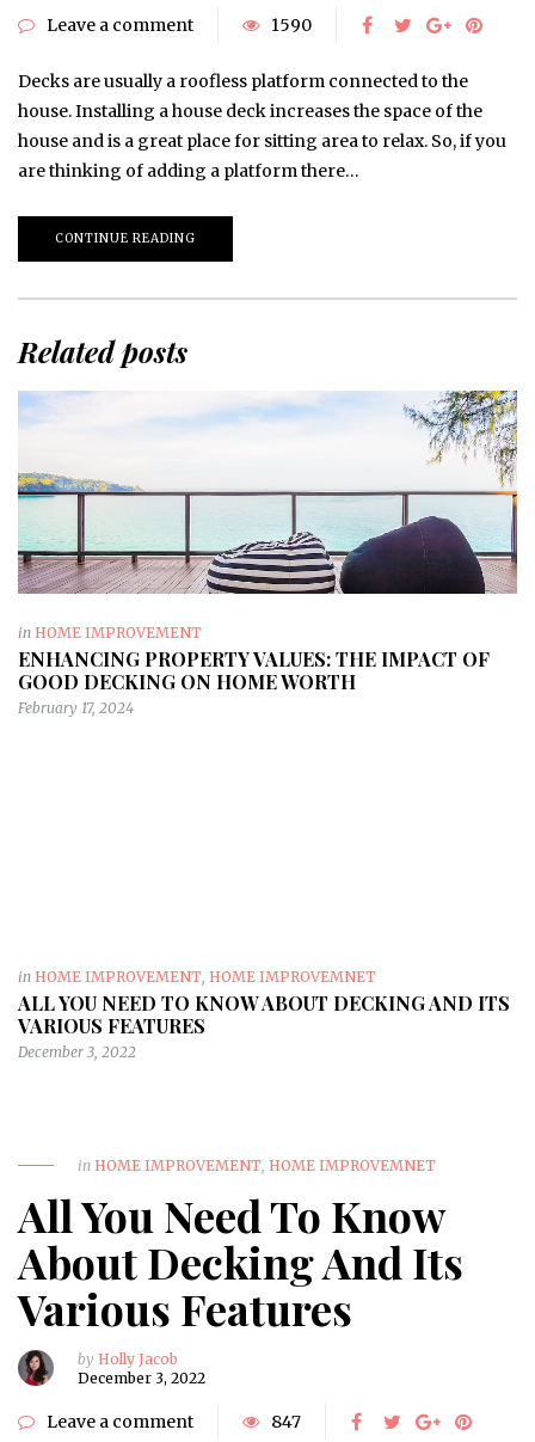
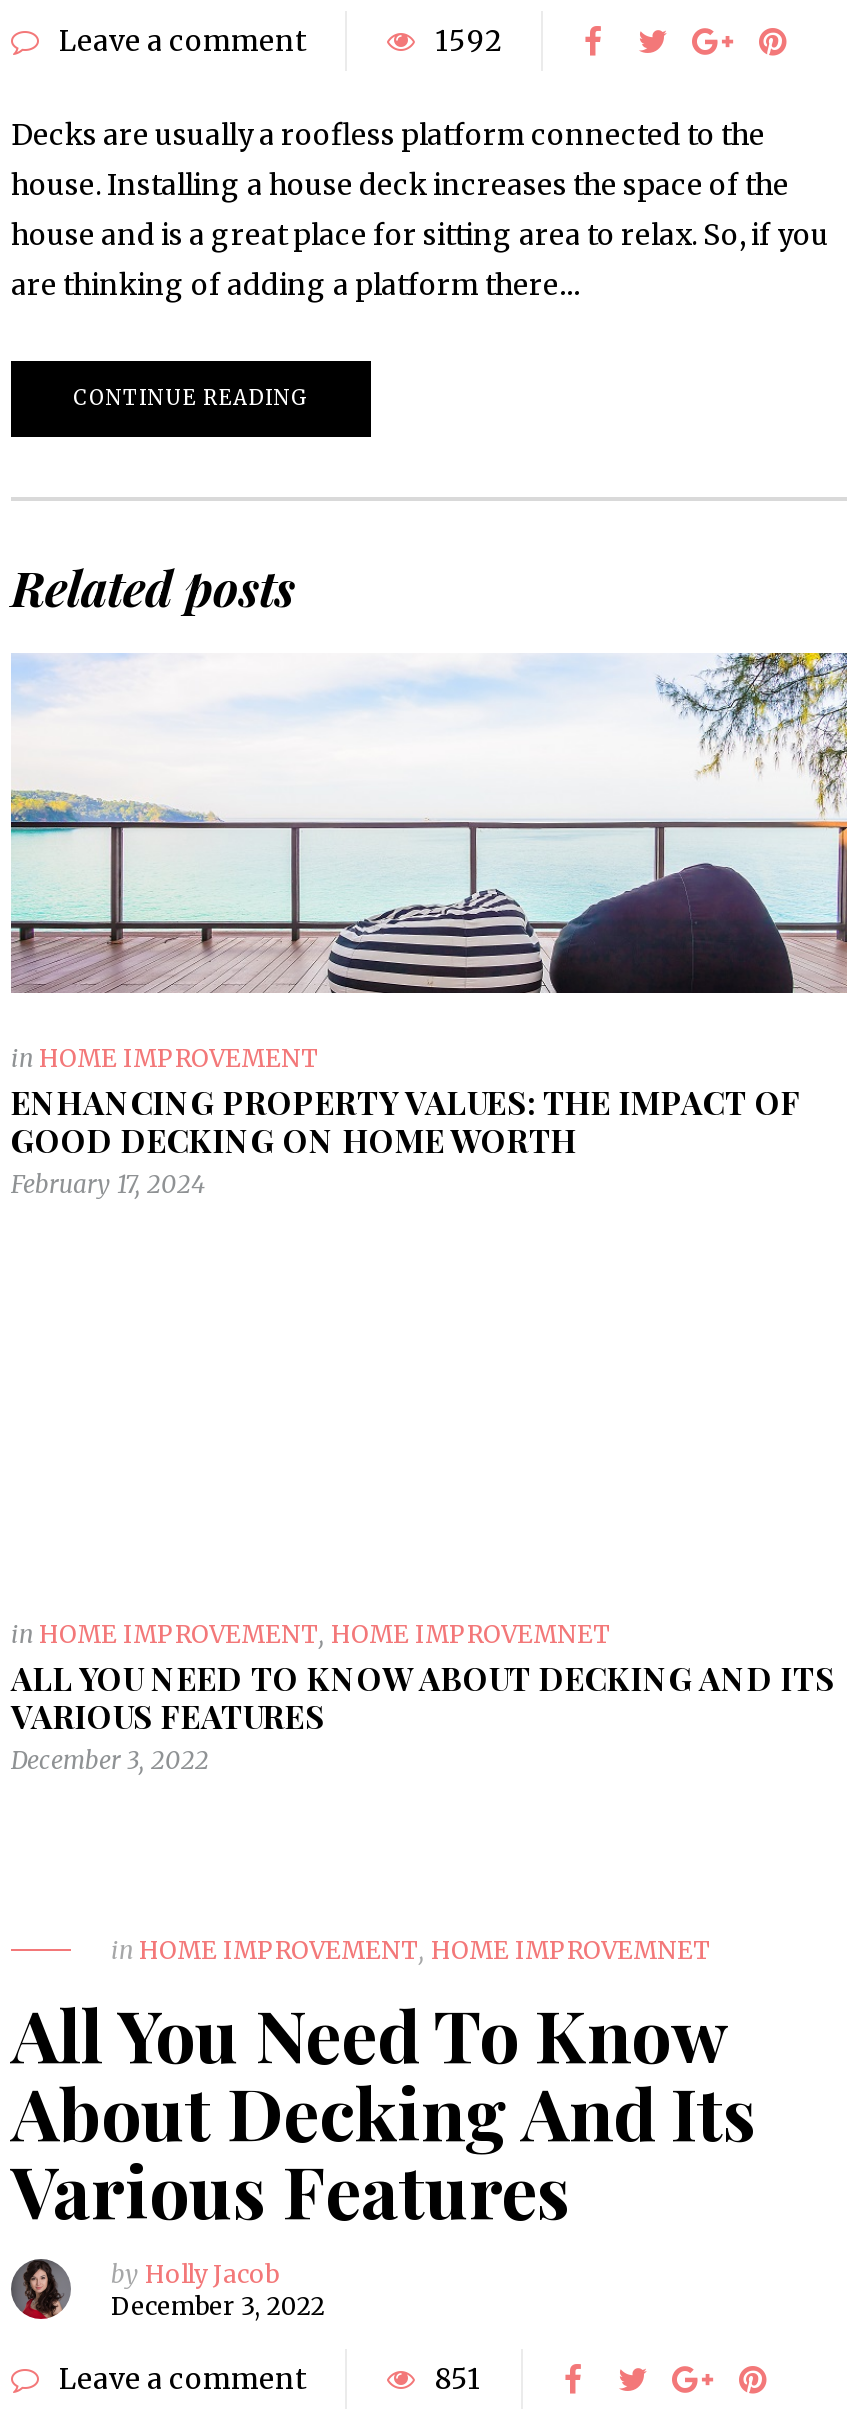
[271,14,312,35] 1590 -> [435,22,501,58] 1592
[271,1410,301,1432] 847 -> [435,2360,481,2396] 851

